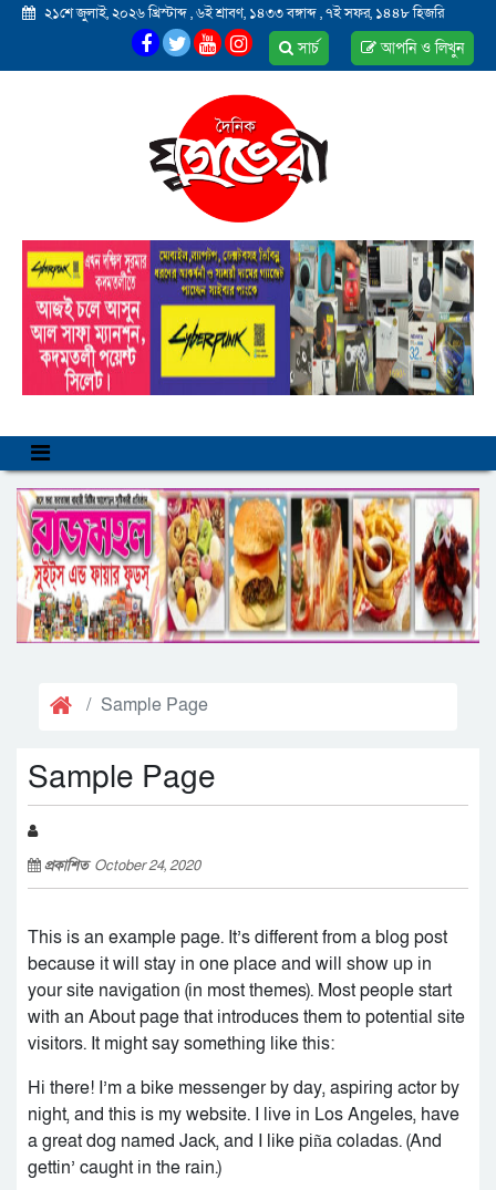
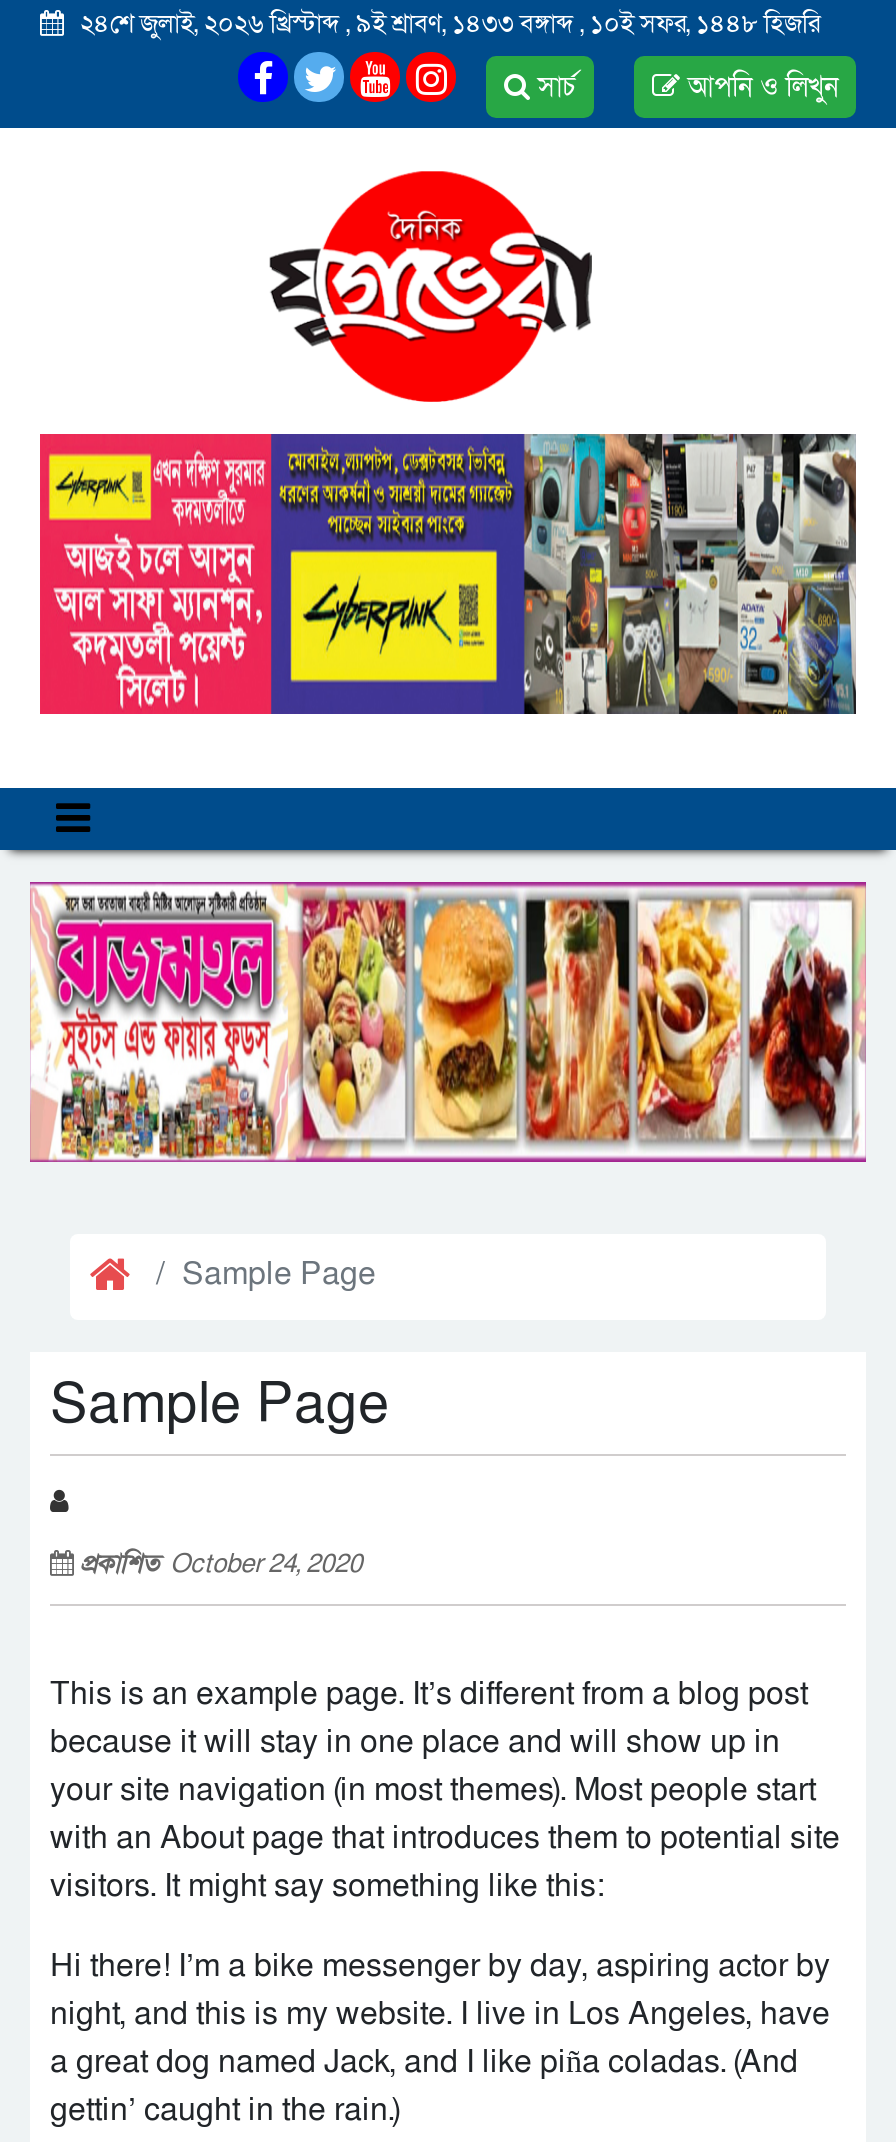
[44,3,444,23] ২১শে জুলাই, ২০২৬ খ্রিস্টাব্দ, ৬ই শ্রাবণ, ১৪৩৩ বঙ্গাব্দ, ৭ই সফর, ১৪৪৮ হিজরি -> [80,6,820,42] ২৪শে জুলাই, ২০২৬ খ্রিস্টাব্দ, ৯ই শ্রাবণ, ১৪৩৩ বঙ্গাব্দ, ১০ই সফর, ১৪৪৮ হিজরি

